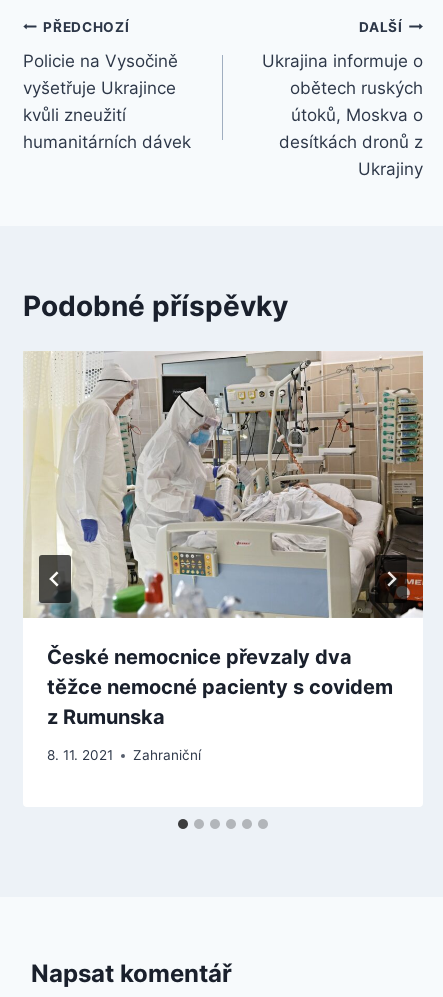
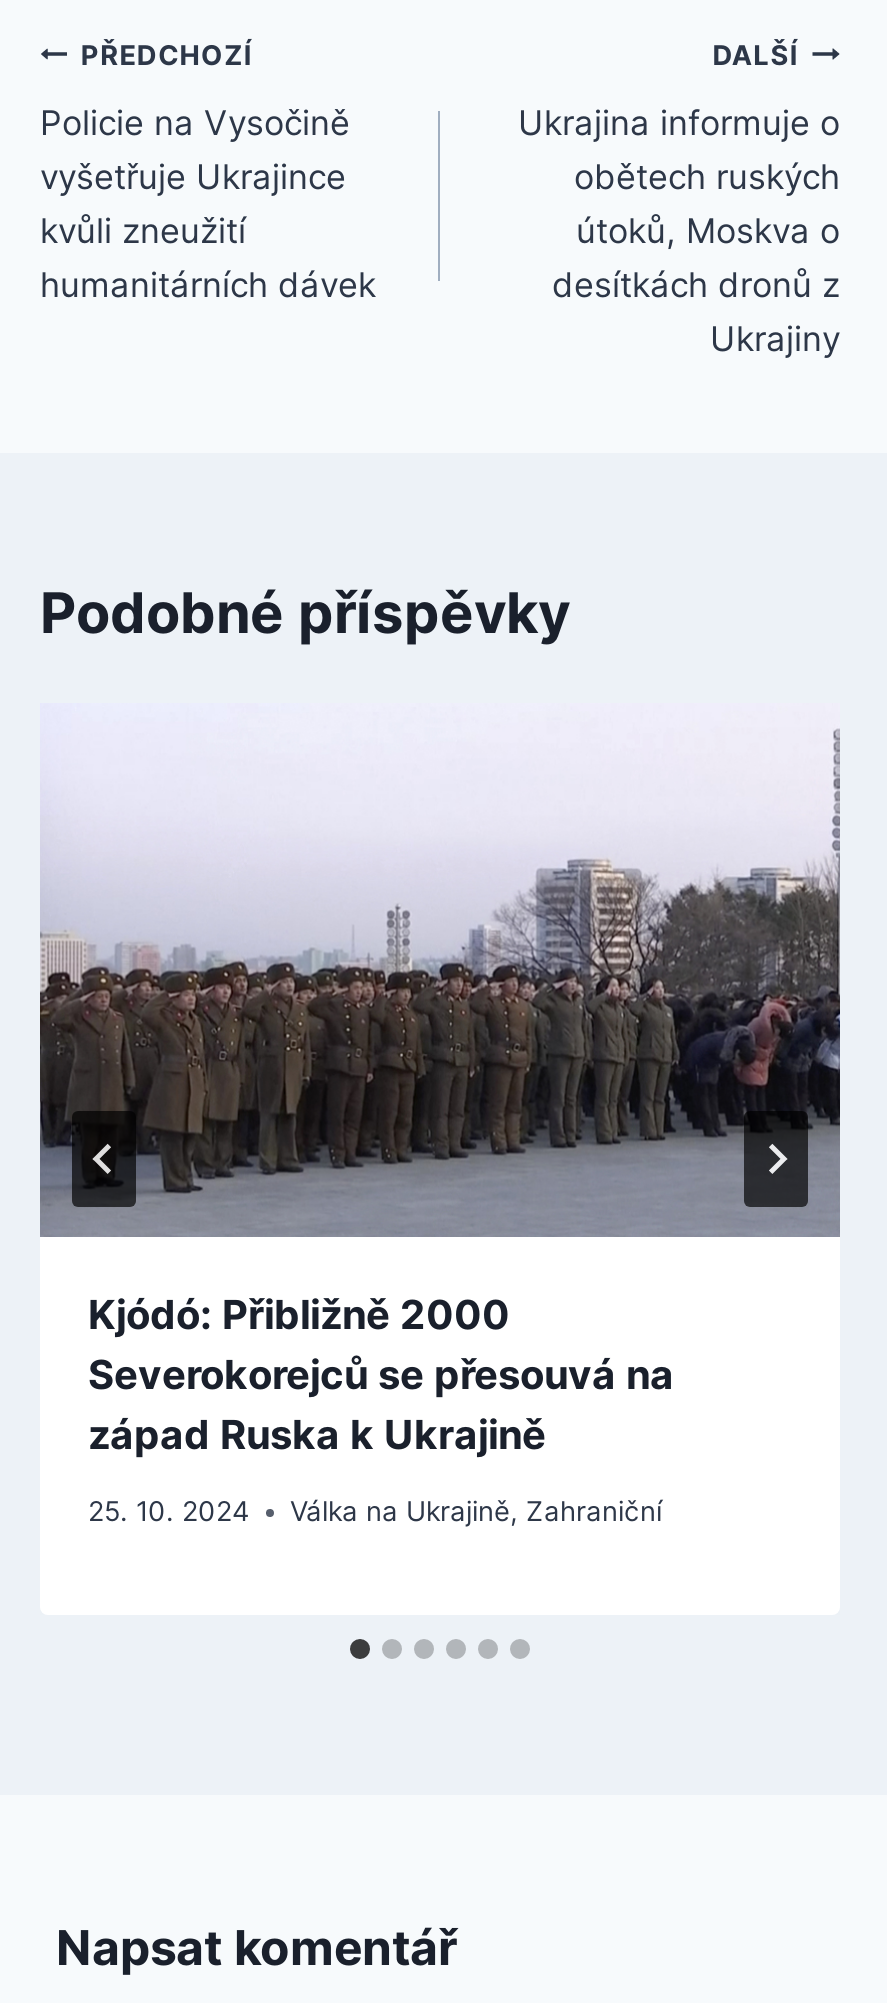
[23,350,424,729] [image] | České nemocnice převzaly dva | těžce nemocné pacienty s covidem | z Rumunska -> [38,703,842,1459] [image] | Kjódó: Přibližně 2000 | Severokorejců se přesouvá na | západ Ruska k Ukrajině
[47,747,201,763] 8. 11. 2021 | Zahraniční -> [88,1496,662,1528] 25. 10. 2024 | Válka na Ukrajině, Zahraniční

